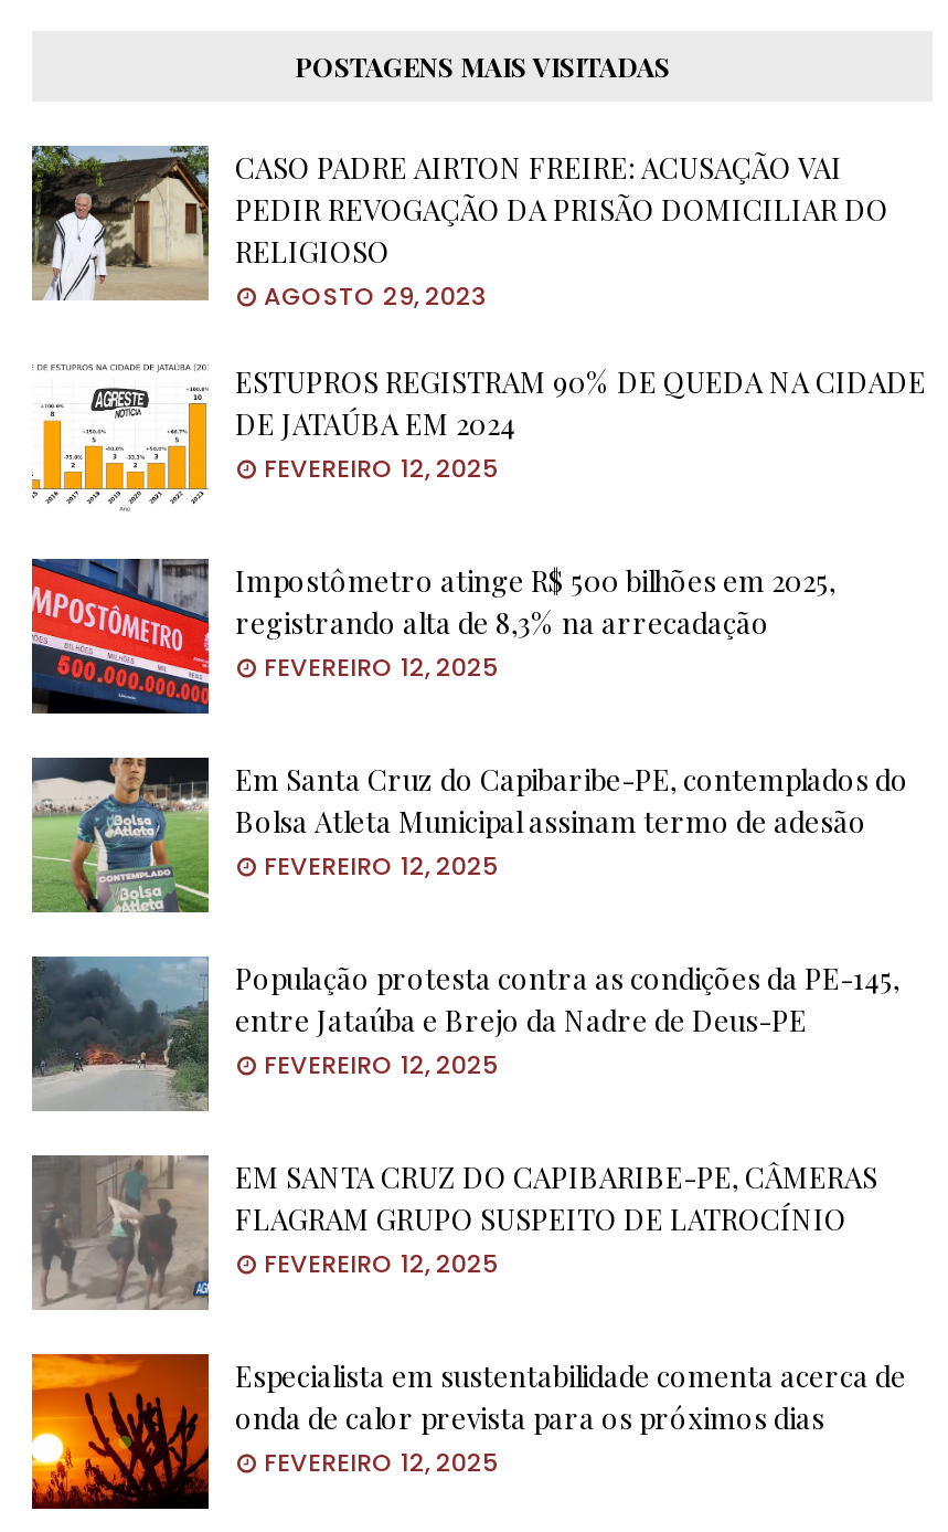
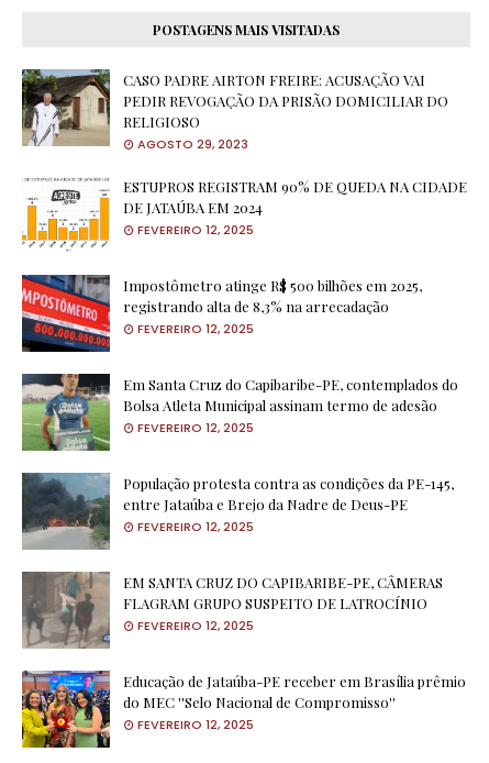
[30,1352,906,1511] [image] | Especialista em sustentabilidade comenta acerca de | onda de calor prevista para os próximos dias -> [21,670,466,749] [image] | Educação de Jataúba-PE receber em Brasília prêmio | do MEC ''Selo Nacional de Compromisso''

